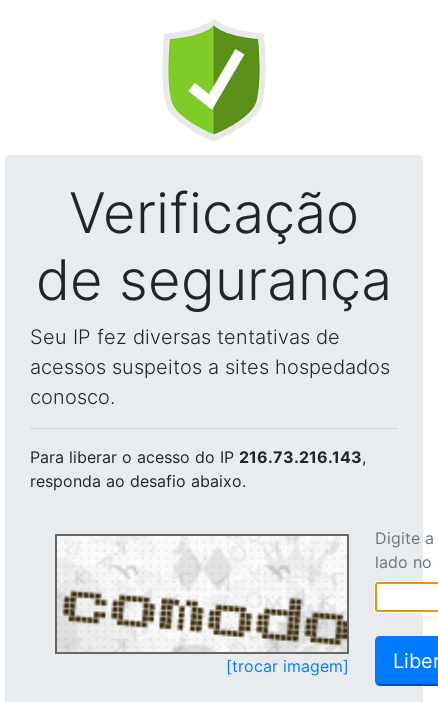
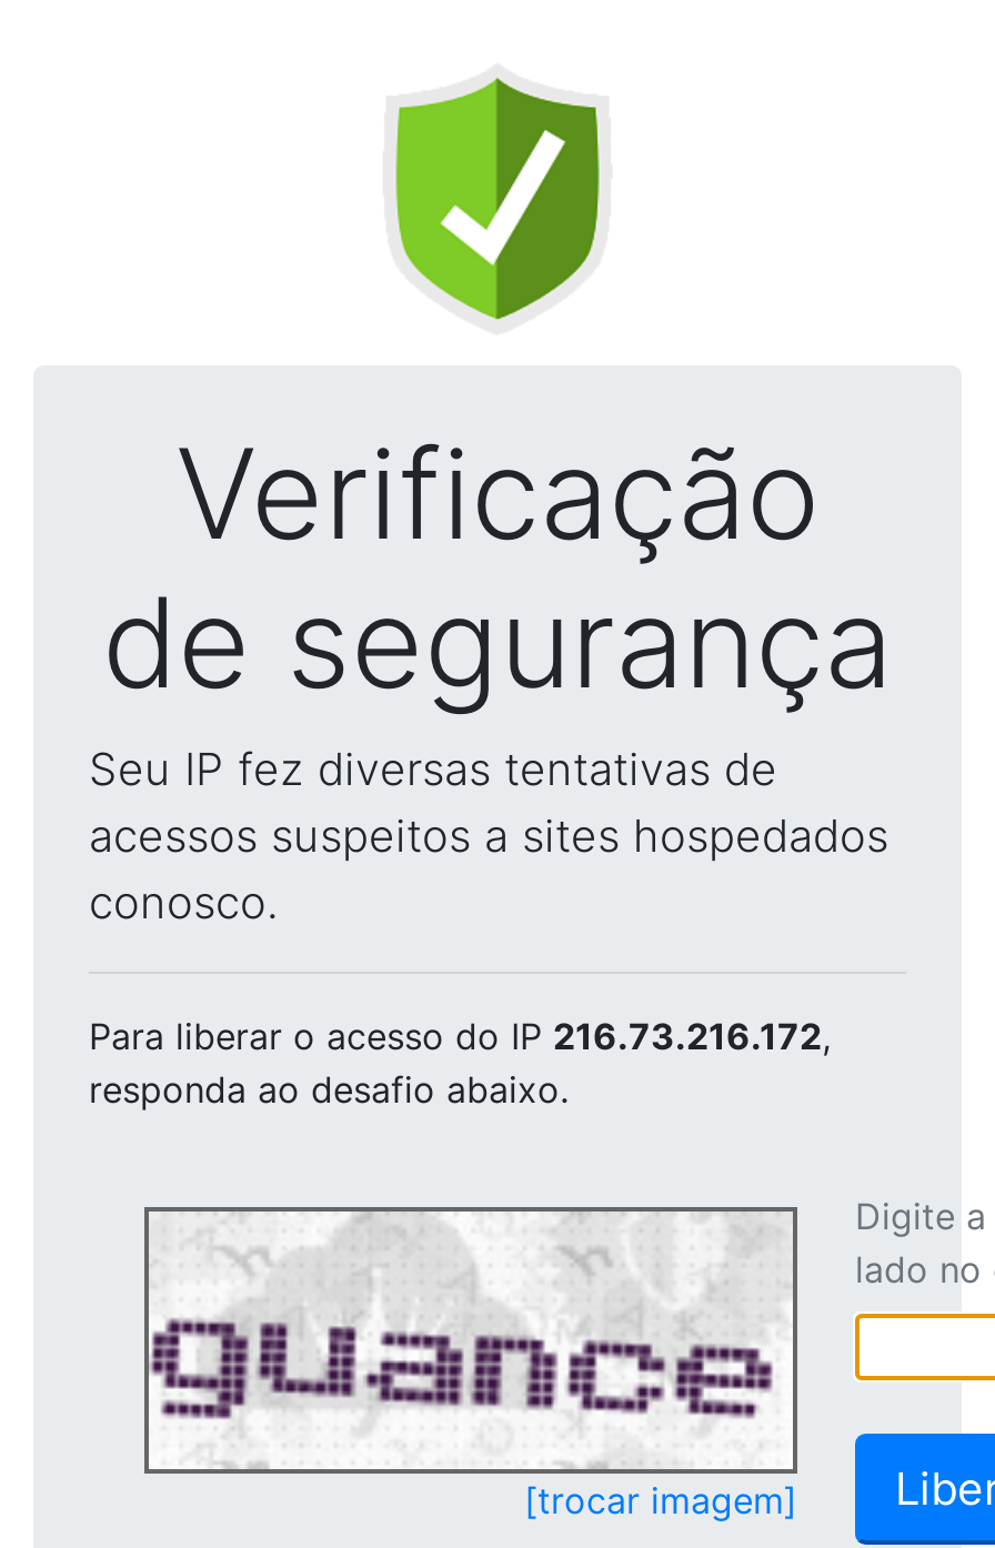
[30,447,366,467] Para liberar o acesso do IP 216.73.216.143, -> [89,1014,831,1058] Para liberar o acesso do IP 216.73.216.172,
[58,537,348,650] [image] -> [151,1216,793,1467] [image]

